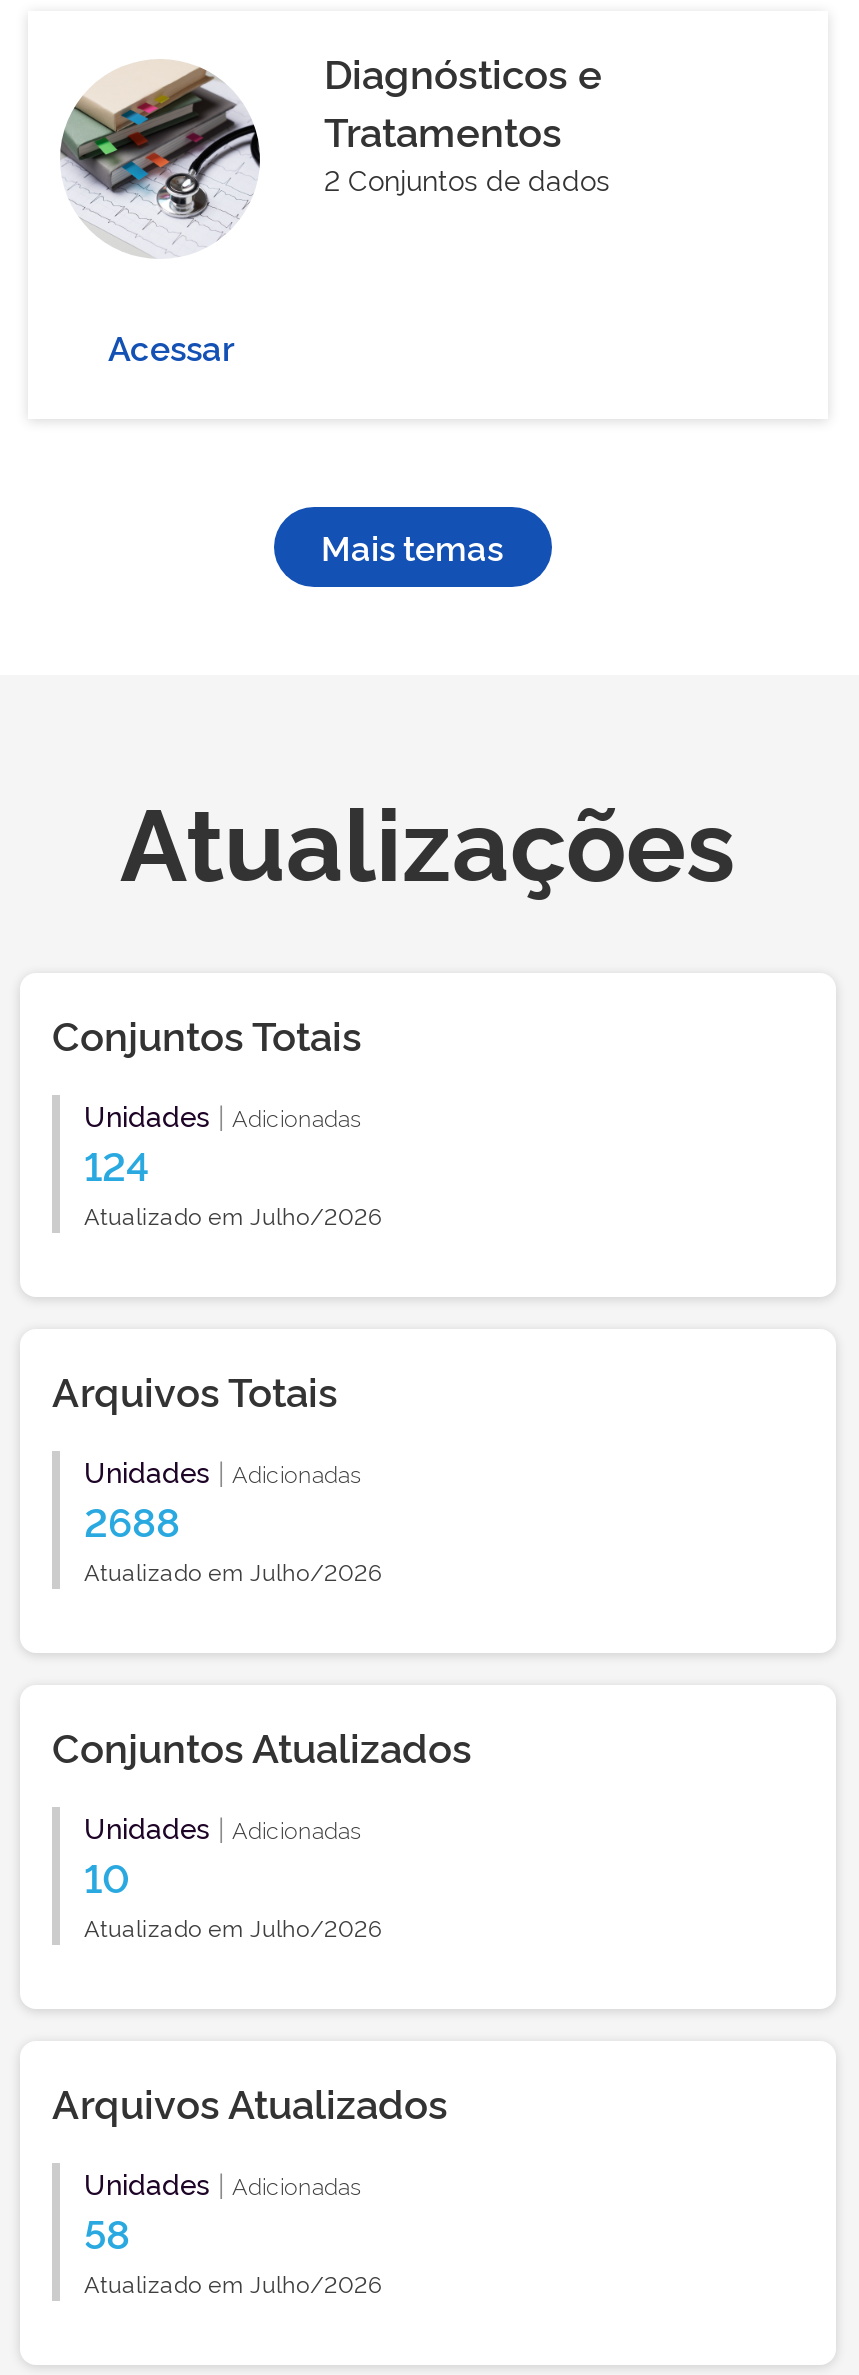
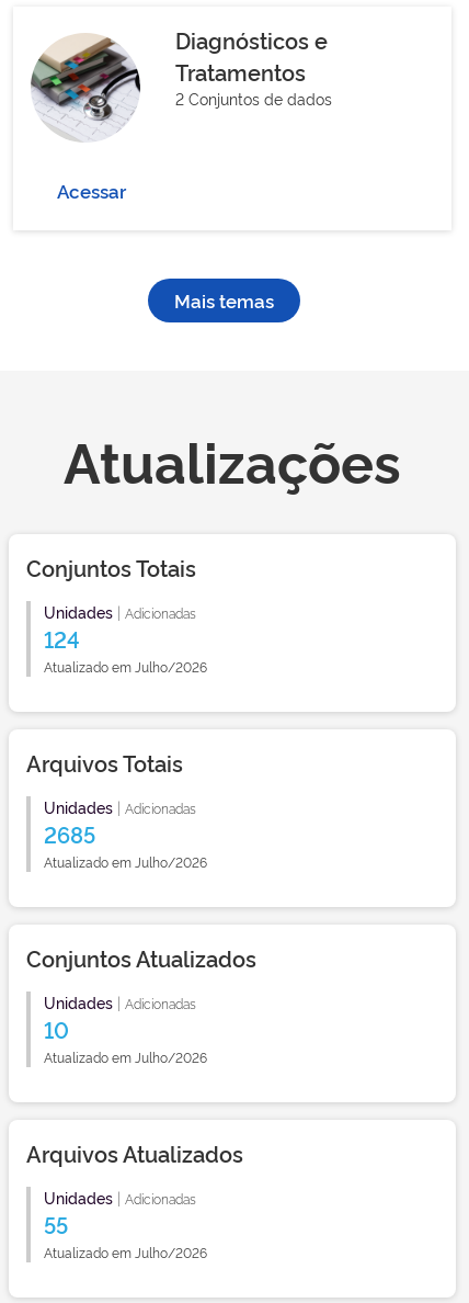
[84,1490,180,1546] 2688 -> [44,818,95,848] 2685
[84,2202,130,2258] 58 -> [44,1208,68,1239] 55

